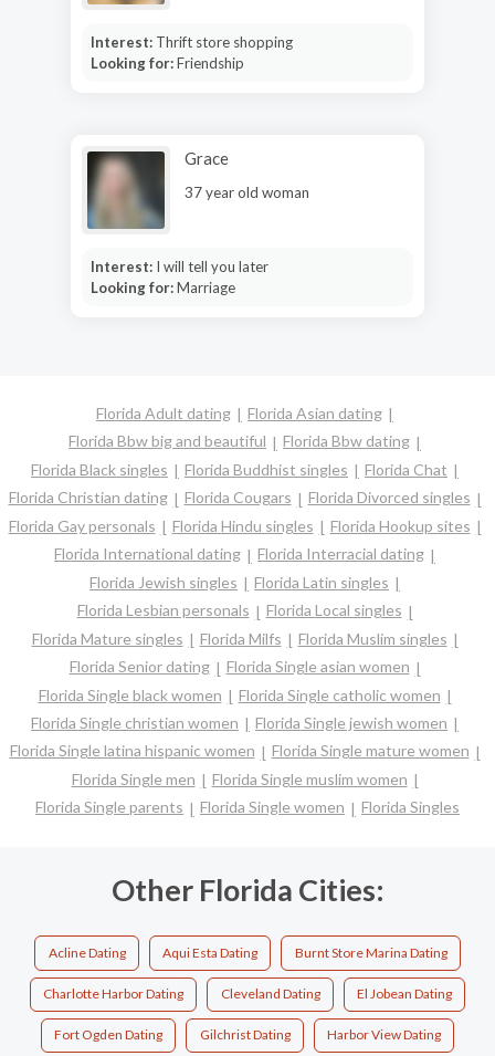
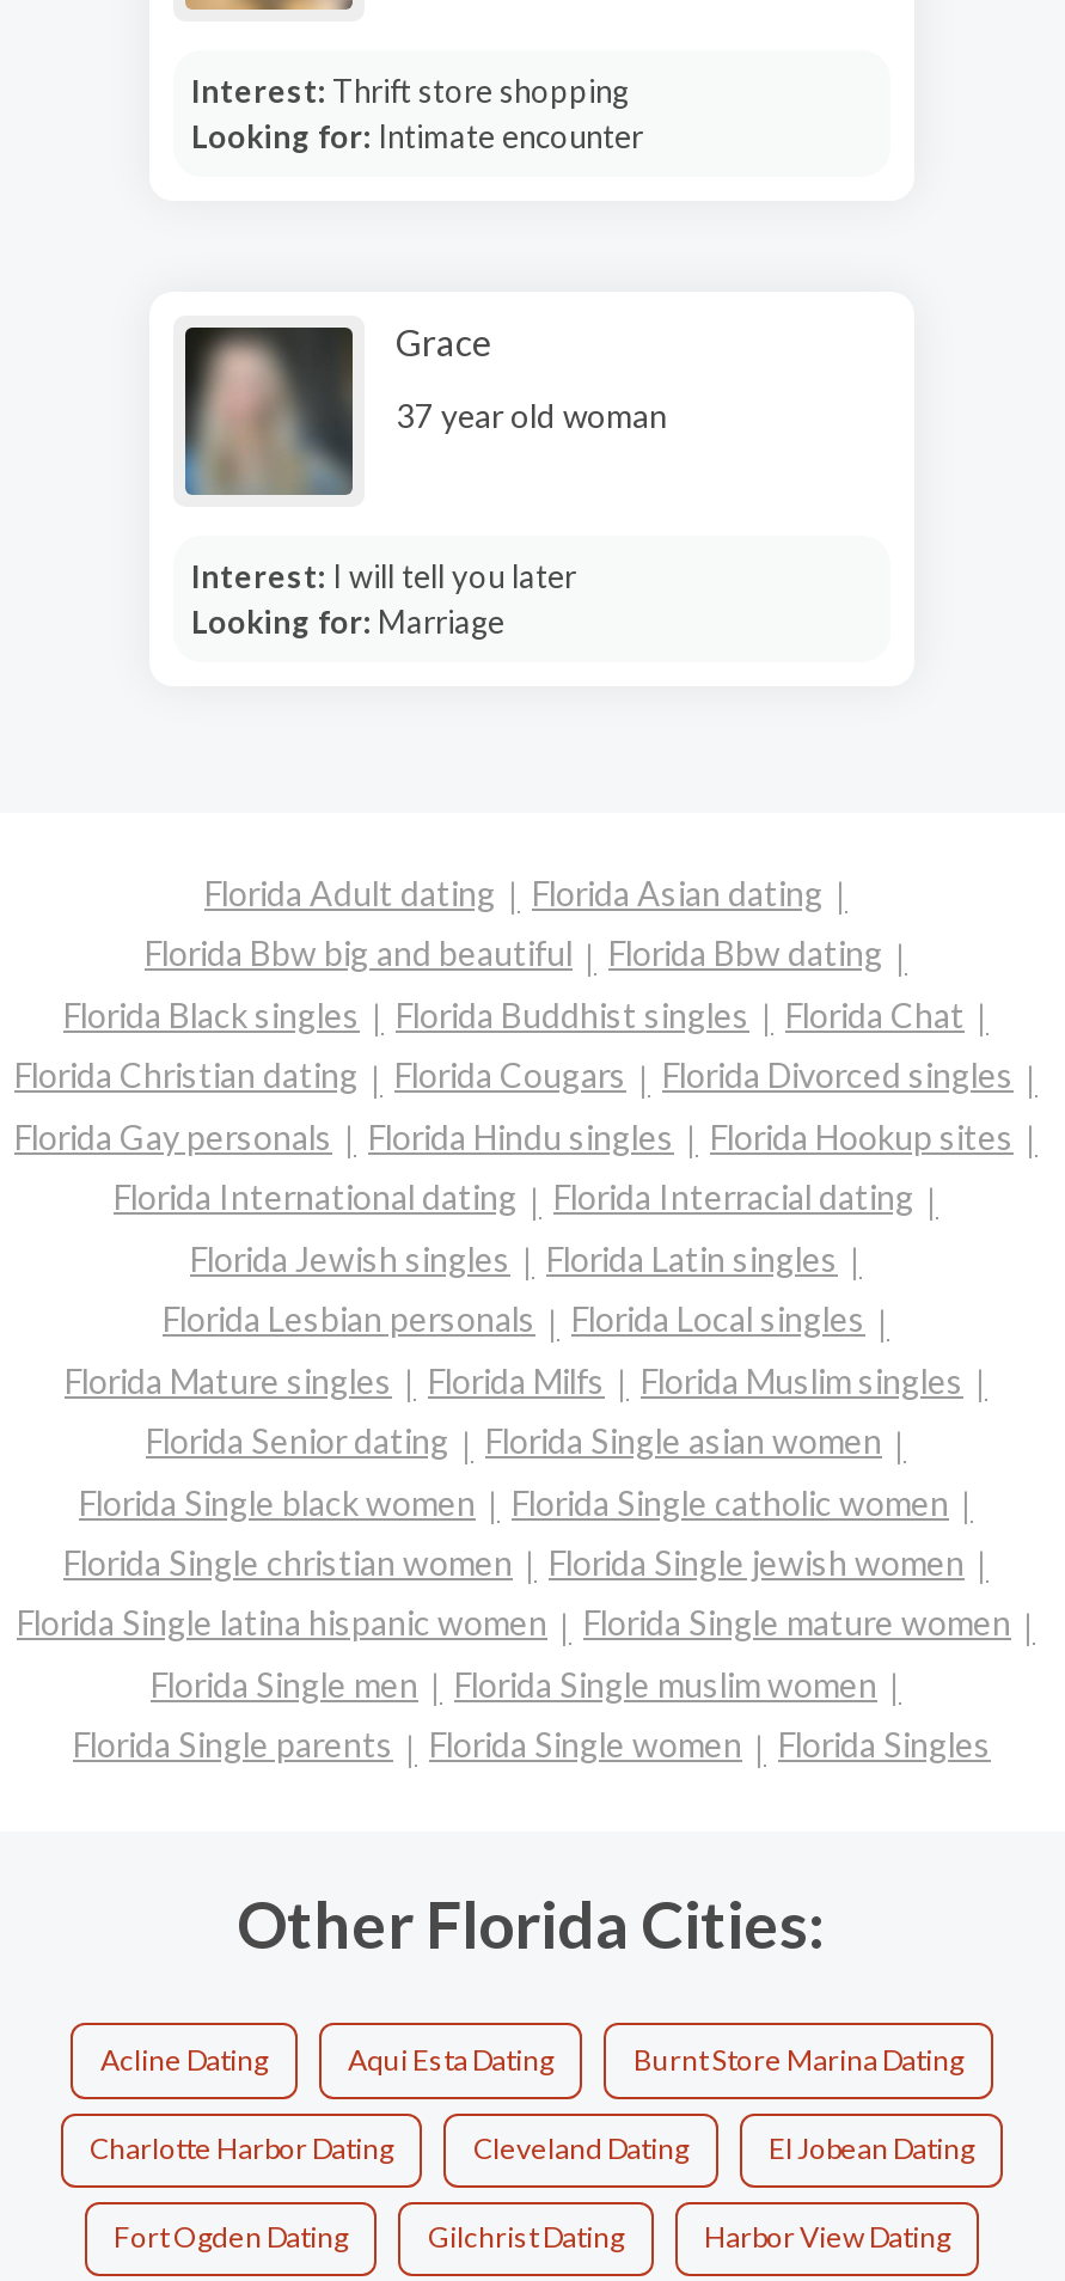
[90,54,244,71] Looking for: Friendship -> [191,116,643,154] Looking for: Intimate encounter

